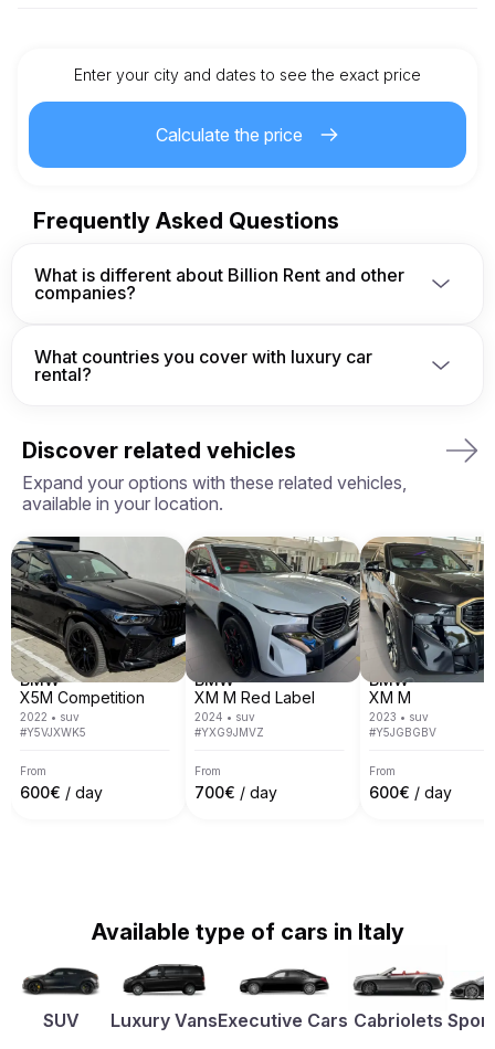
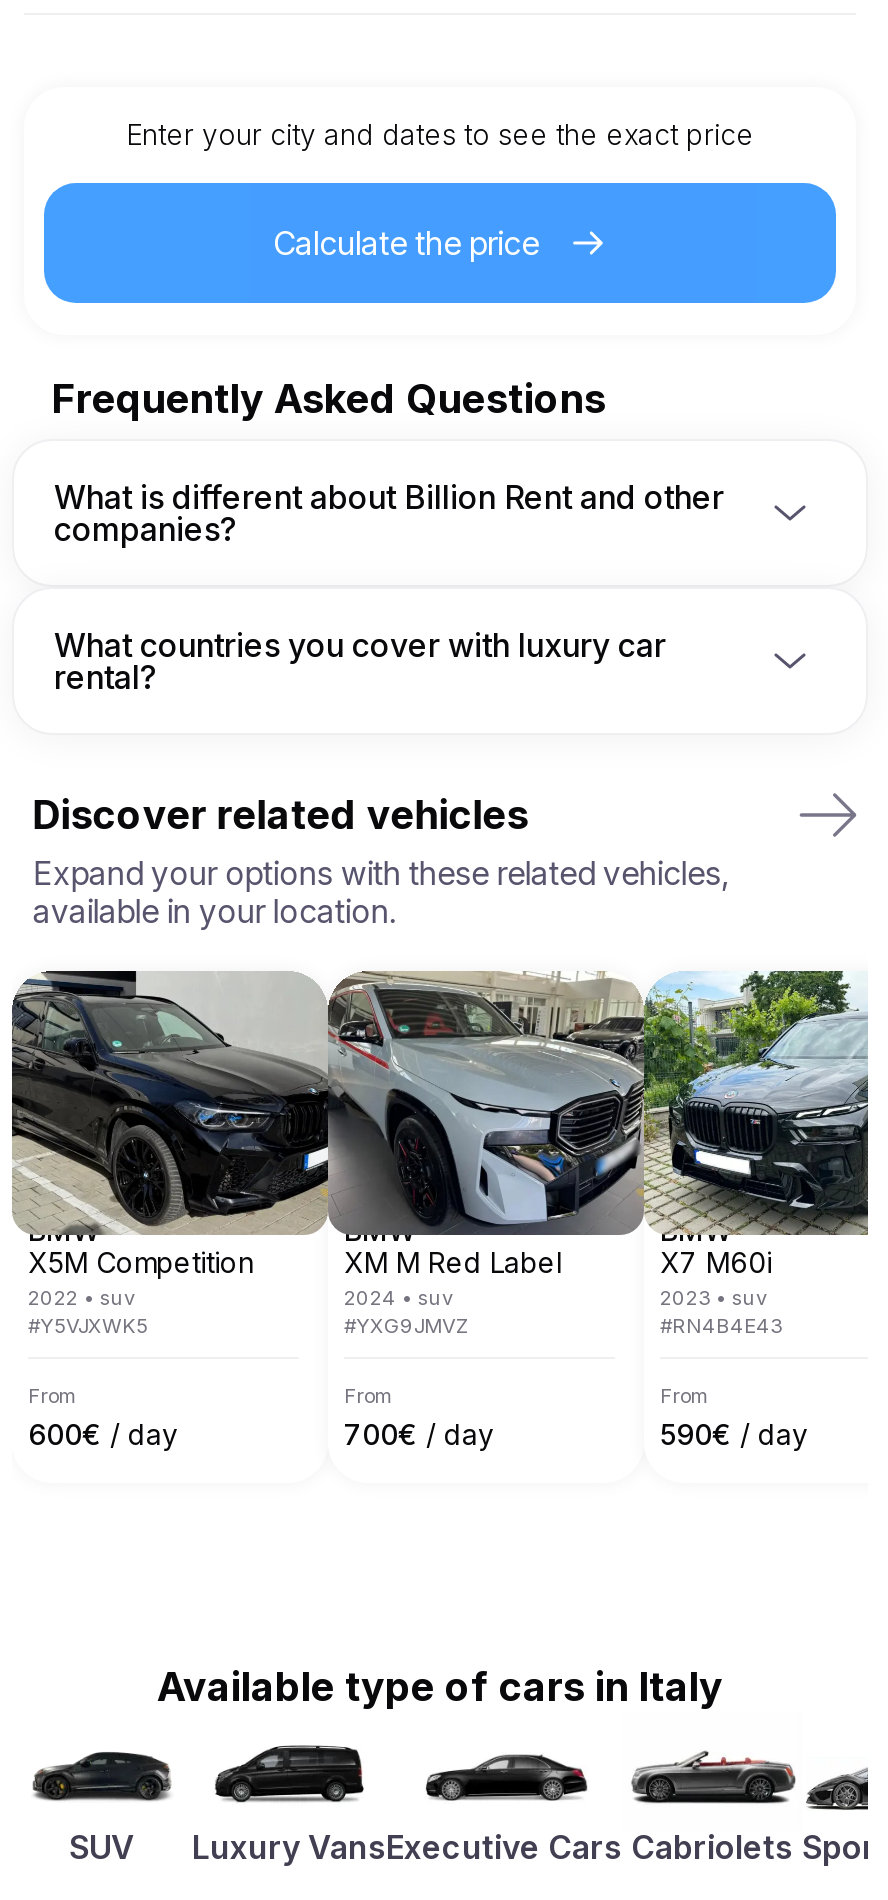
[359,536,485,707] [image] | XM M -> [642,969,868,1279] [image] | X7 M60i
[369,725,436,739] #Y5JGBGBV -> [660,1313,782,1337] #RN4B4E43
[369,783,452,802] 600€ / day -> [660,1417,808,1451] 590€ / day

